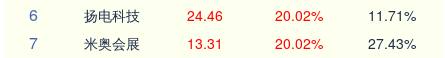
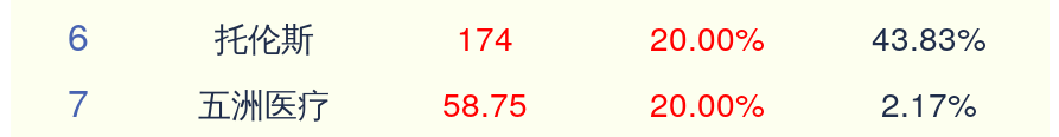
[84,5,416,25] 扬电科技 | 24.46 | 20.02% | 11.71% -> [215,12,985,59] 托伦斯 | 174 | 20.00% | 43.83%
[84,33,416,53] 米奥会展 | 13.31 | 20.02% | 27.43% -> [198,78,976,125] 五洲医疗 | 58.75 | 20.00% | 2.17%

